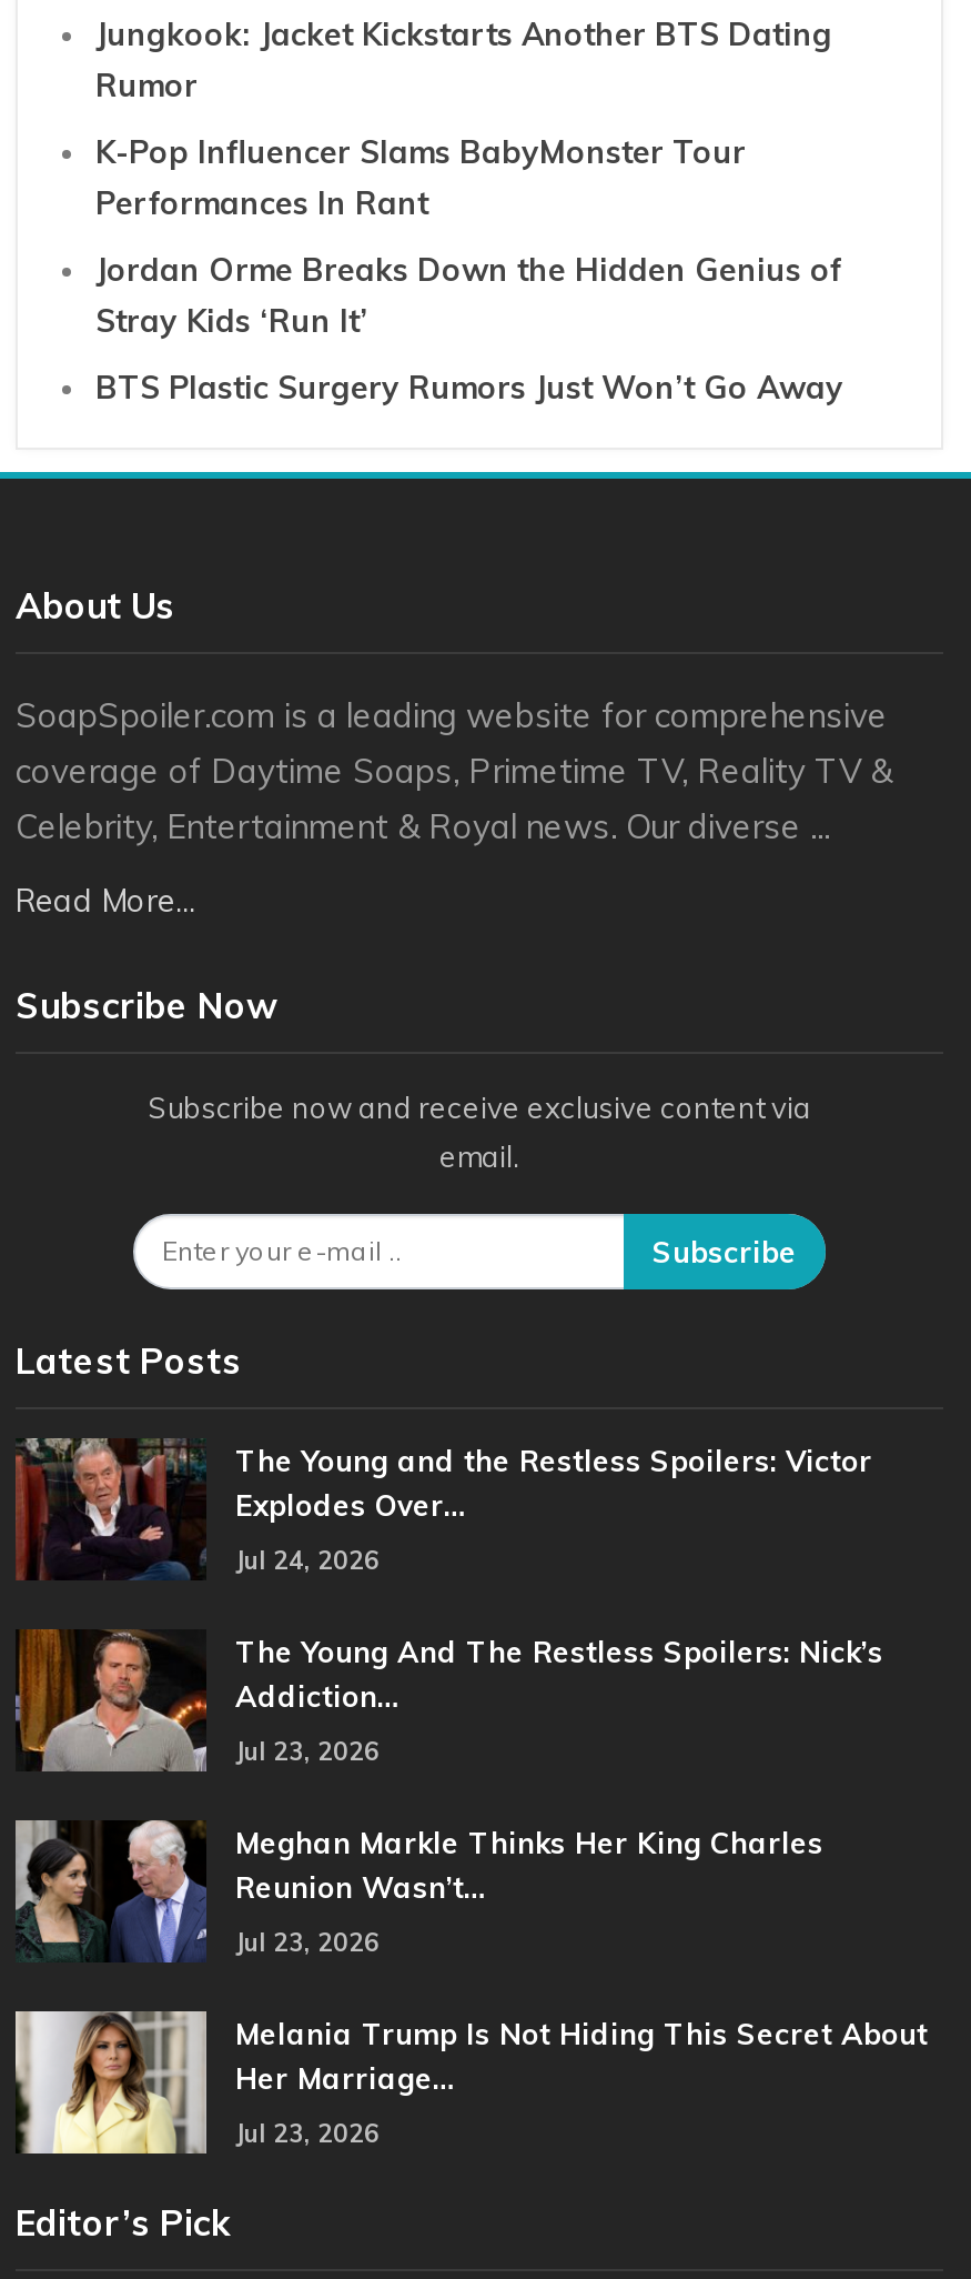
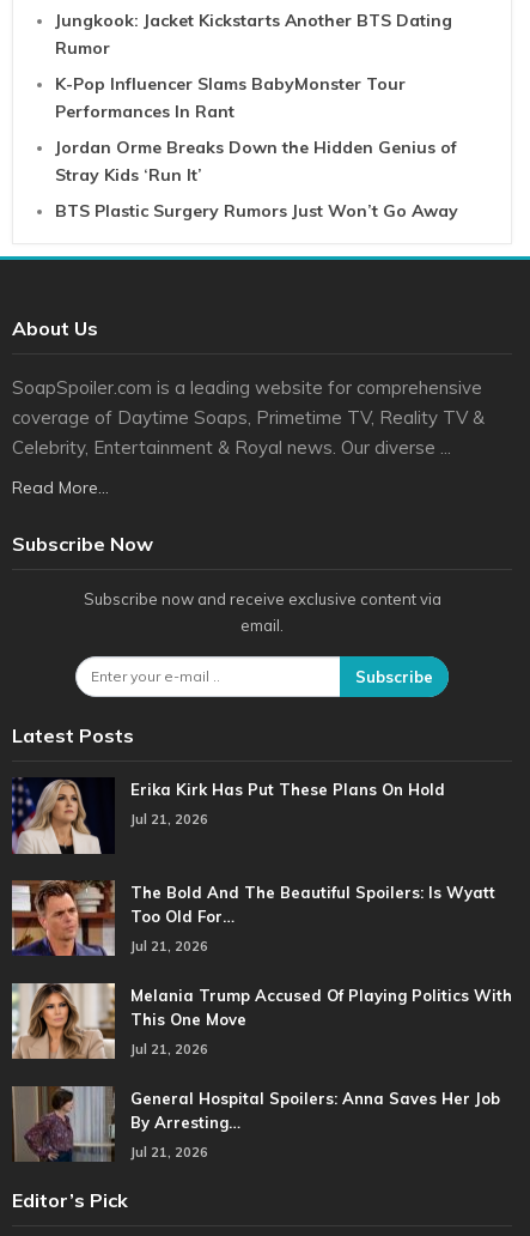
[16,1436,872,1580] [image] | The Young and the Restless Spoilers: Victor | Explodes Over… -> [11,777,445,855] [image] | Erika Kirk Has Put These Plans On Hold
[235,1545,380,1576] Jul 24, 2026 -> [130,811,208,827] Jul 21, 2026
[13,1629,883,1771] [image] | The Young And The Restless Spoilers: Nick’s | Addiction… -> [11,879,495,957] [image] | The Bold And The Beautiful Spoilers: Is Wyatt | Too Old For…
[235,1736,380,1767] Jul 23, 2026 -> [130,937,208,954] Jul 21, 2026
[16,1820,823,1962] [image] | Meghan Markle Thinks Her King Charles | Reunion Wasn’t… -> [11,982,512,1060] [image] | Melania Trump Accused Of Playing Politics With | This One Move
[235,1927,380,1958] Jul 23, 2026 -> [130,1040,208,1057] Jul 21, 2026
[13,2009,928,2156] [image] | Melania Trump Is Not Hiding This Secret About | Her Marriage… -> [12,1086,500,1163] [image] | General Hospital Spoilers: Anna Saves Her Job | By Arresting…
[235,2118,380,2149] Jul 23, 2026 -> [130,1143,208,1160] Jul 21, 2026

